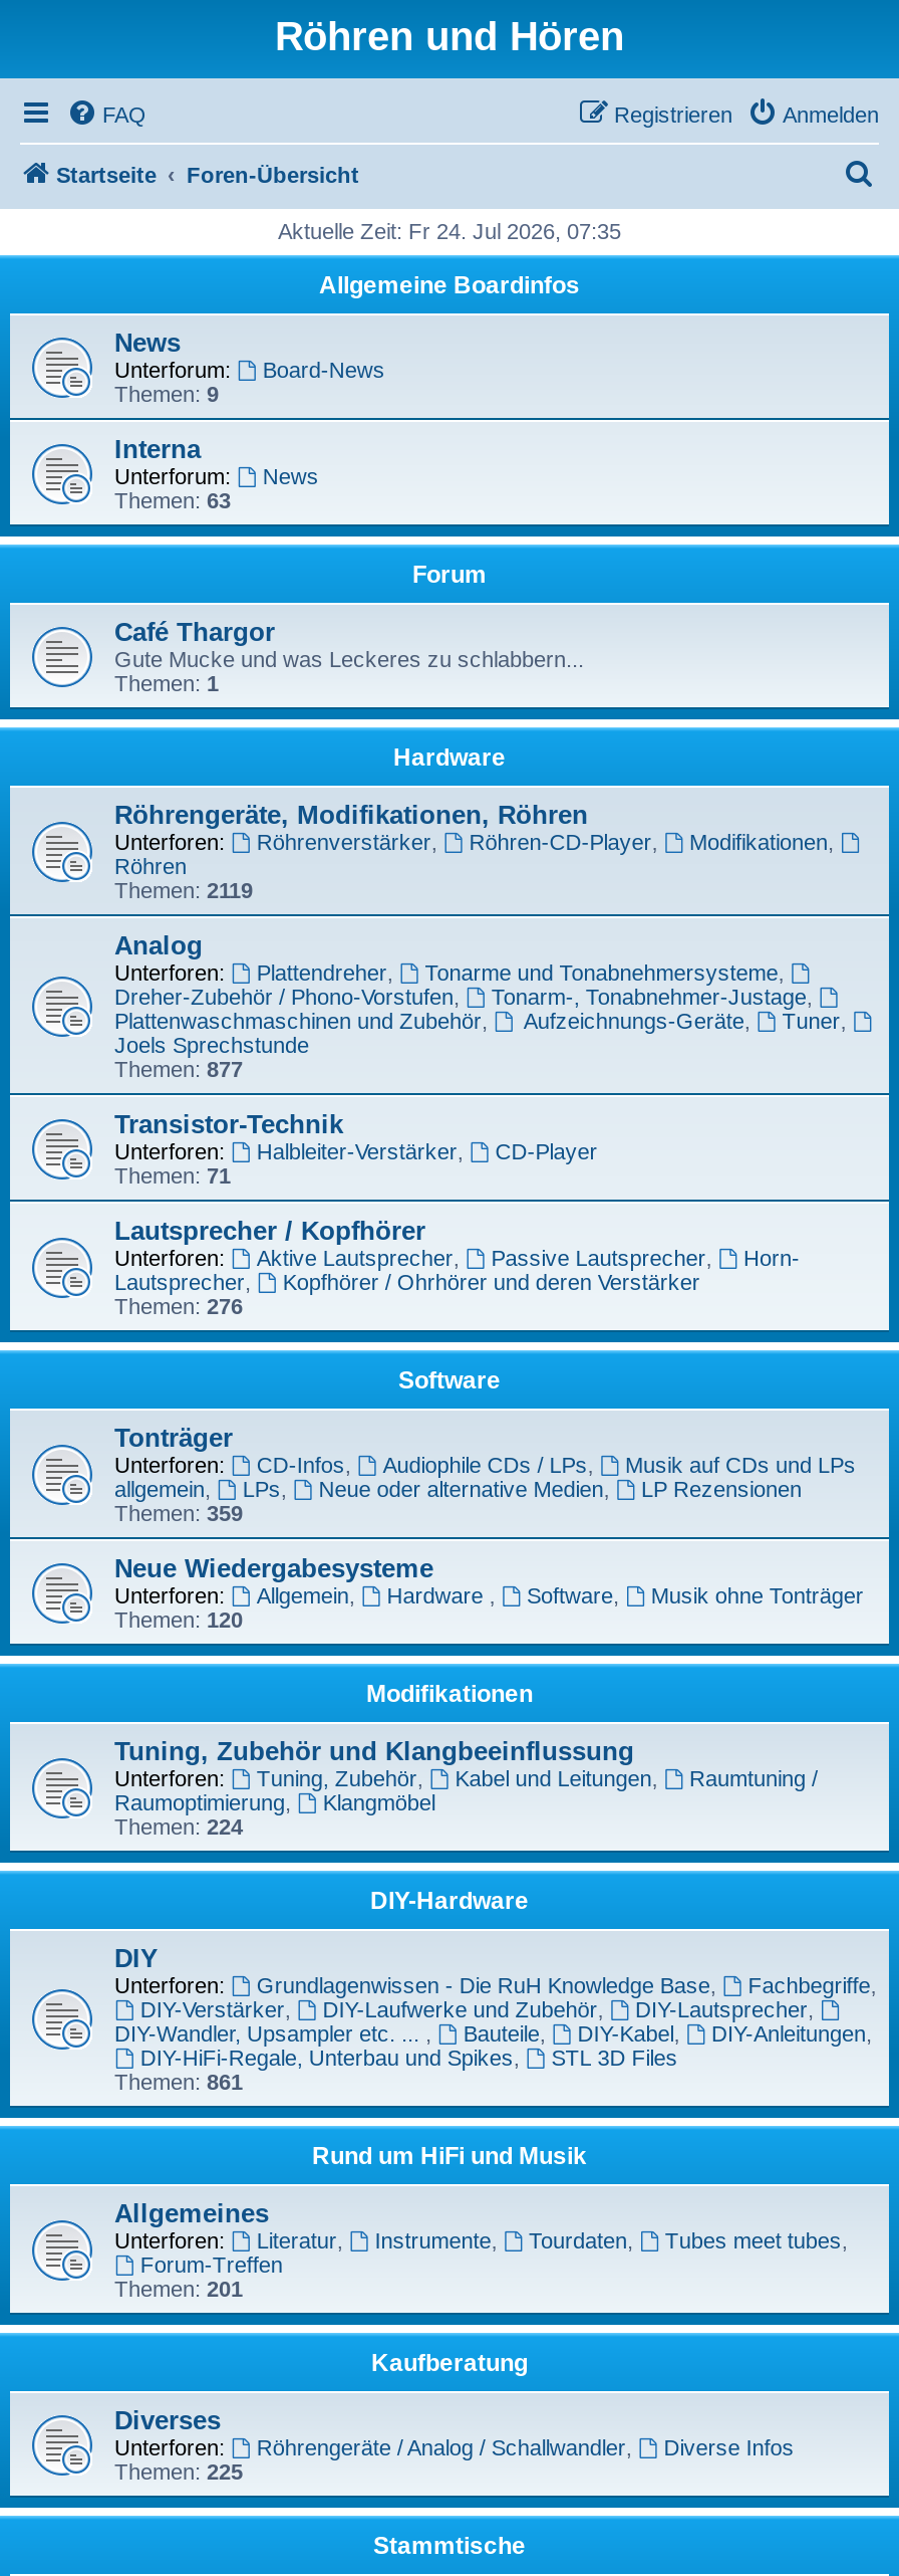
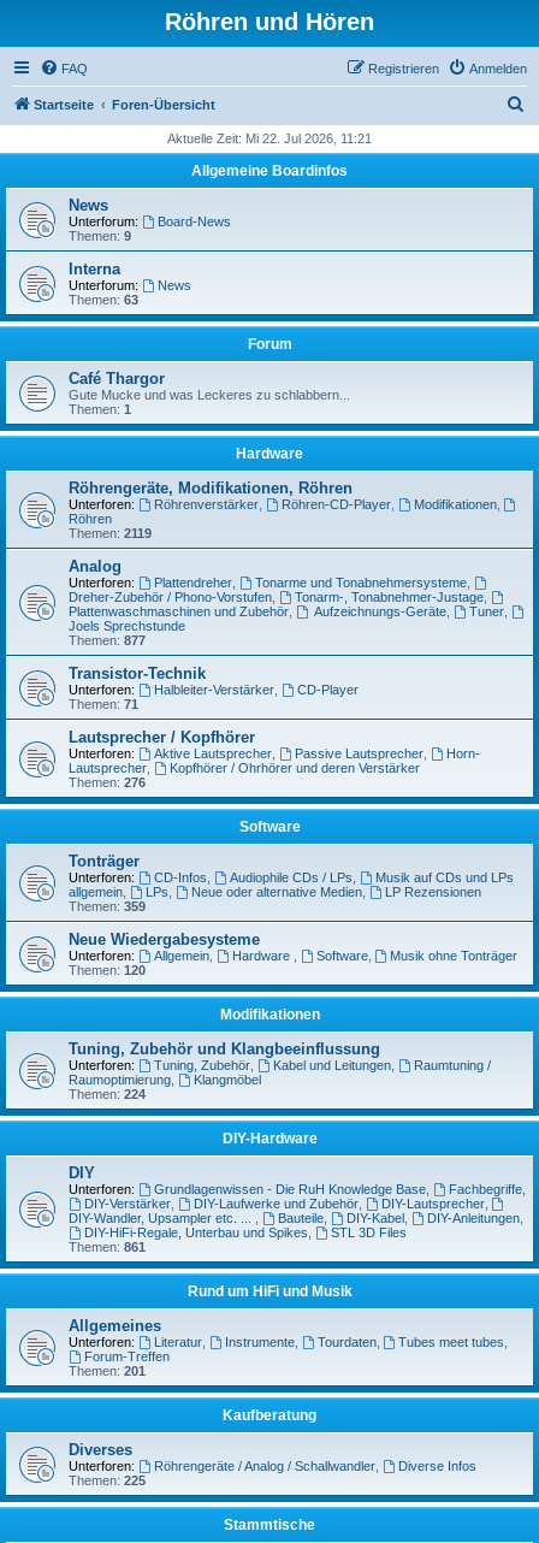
[278,219,621,243] Aktuelle Zeit: Fr 24. Jul 2026, 07:35 -> [167,131,372,146] Aktuelle Zeit: Mi 22. Jul 2026, 11:21

